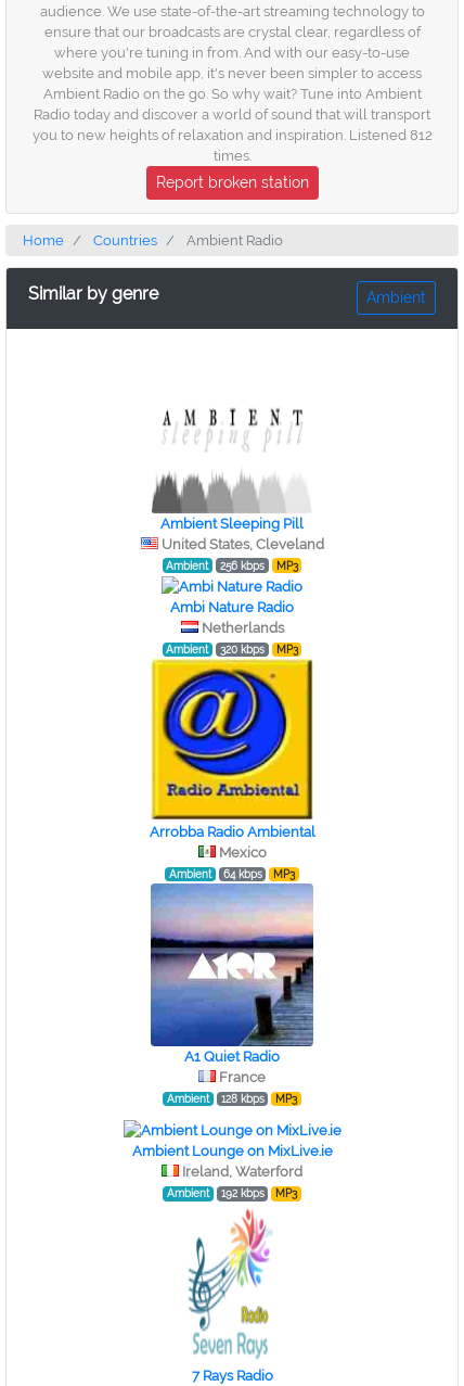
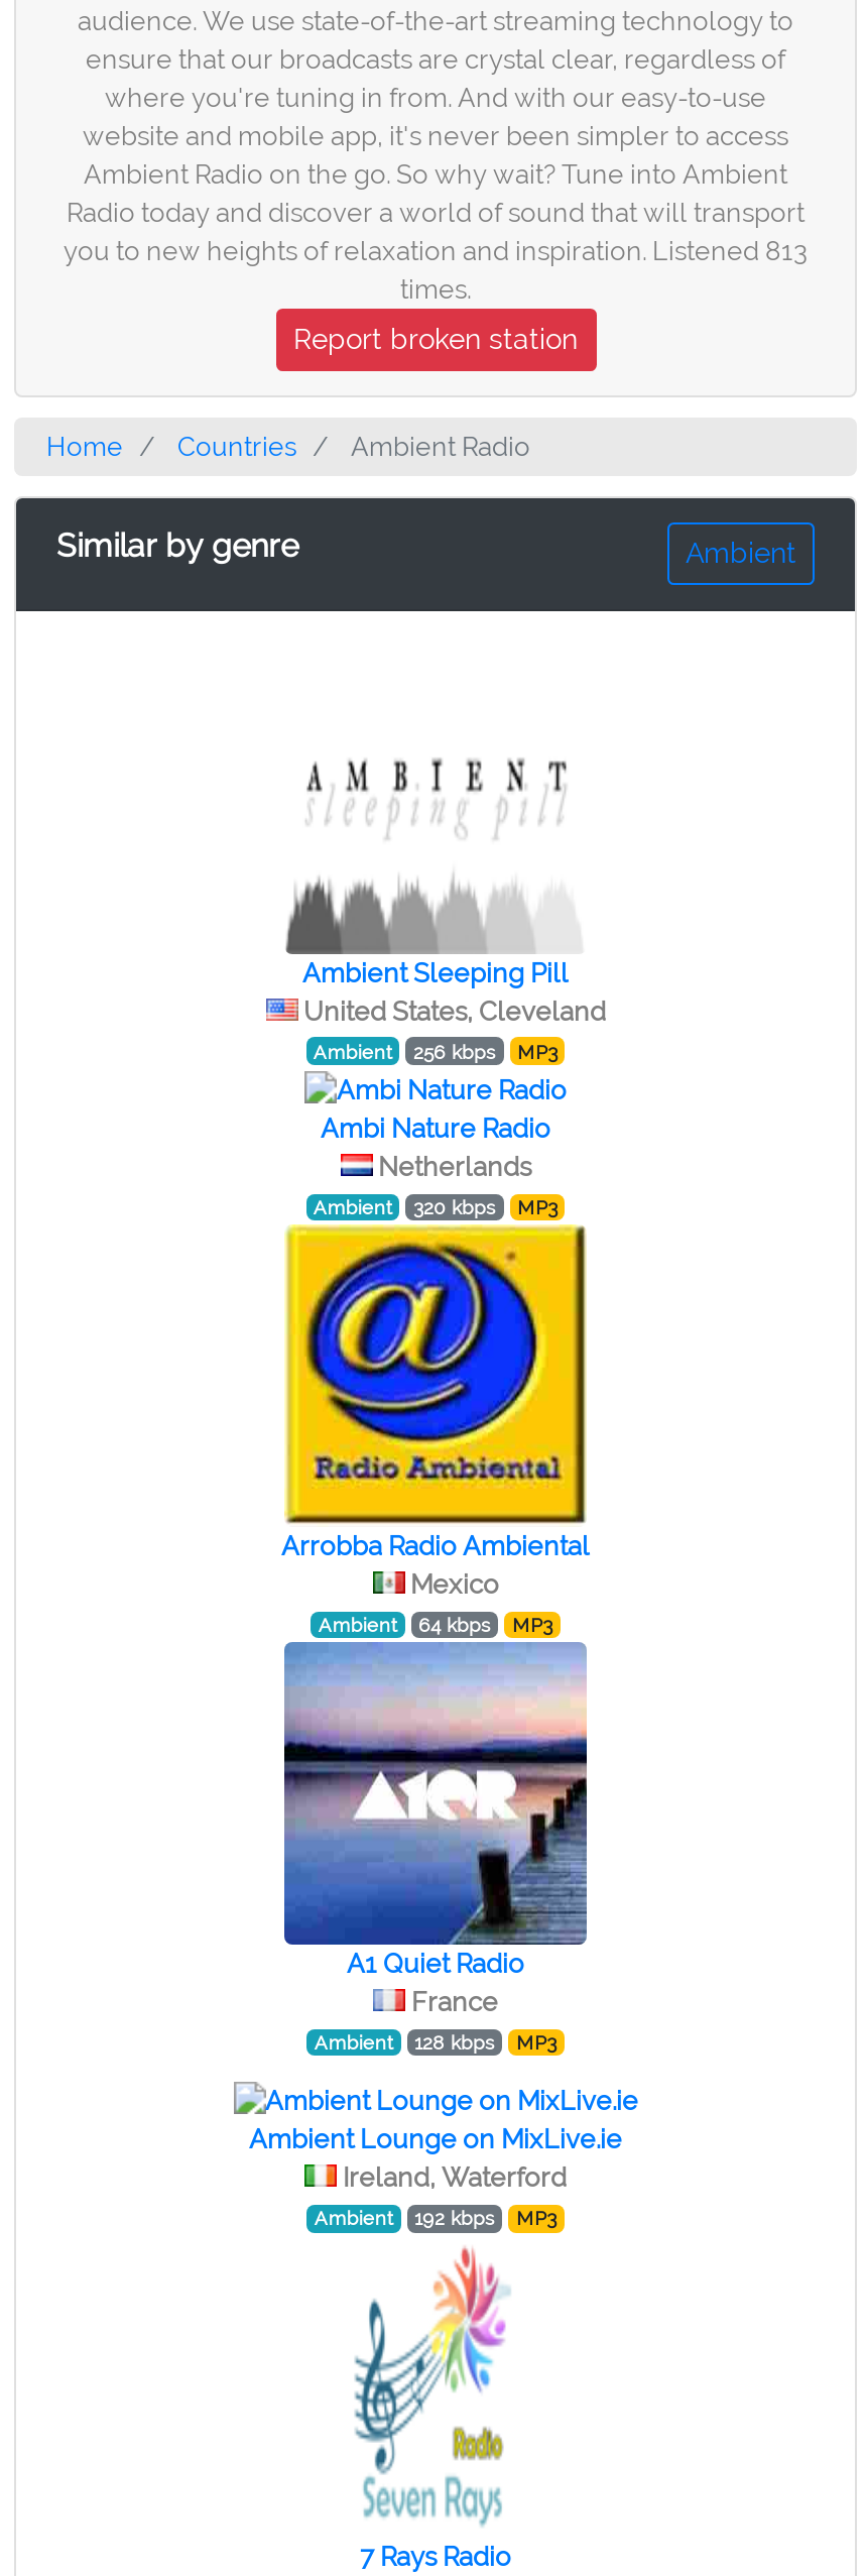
[32,127,432,143] you to new heights of relaxation and inspiration. Listened 812 -> [64,236,808,266] you to new heights of relaxation and inspiration. Listened 813

